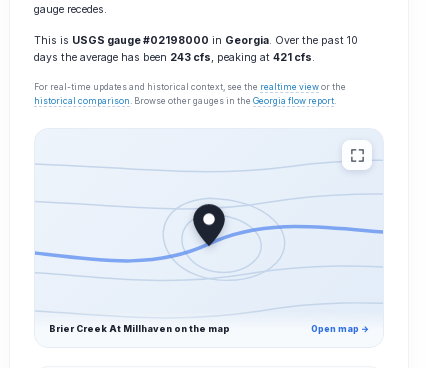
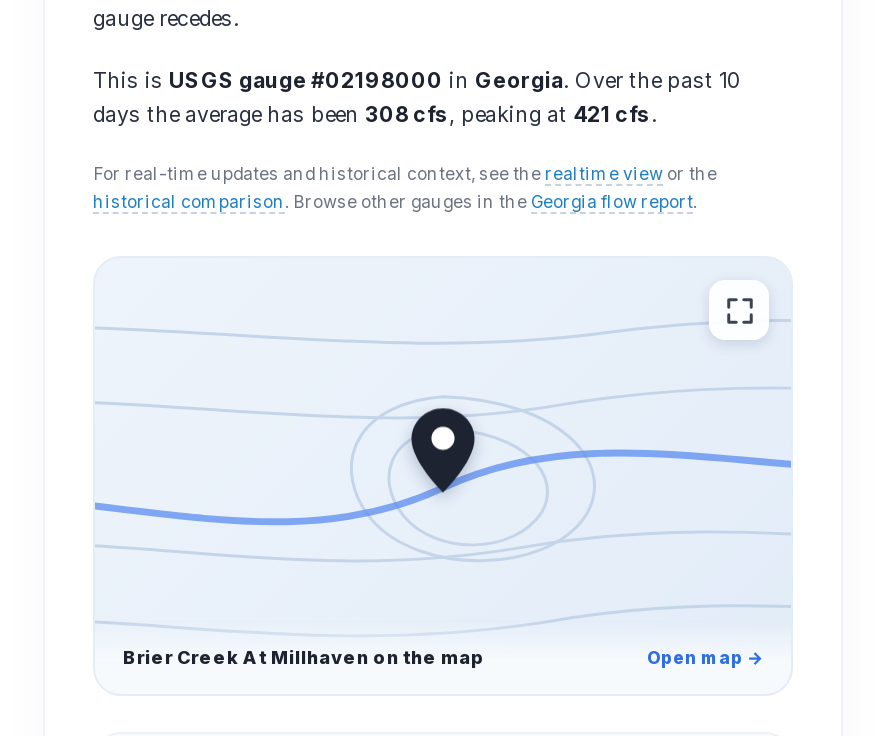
[34,51,315,64] days the average has been 243 cfs, peaking at 421 cfs. -> [93,102,657,128] days the average has been 308 cfs, peaking at 421 cfs.

